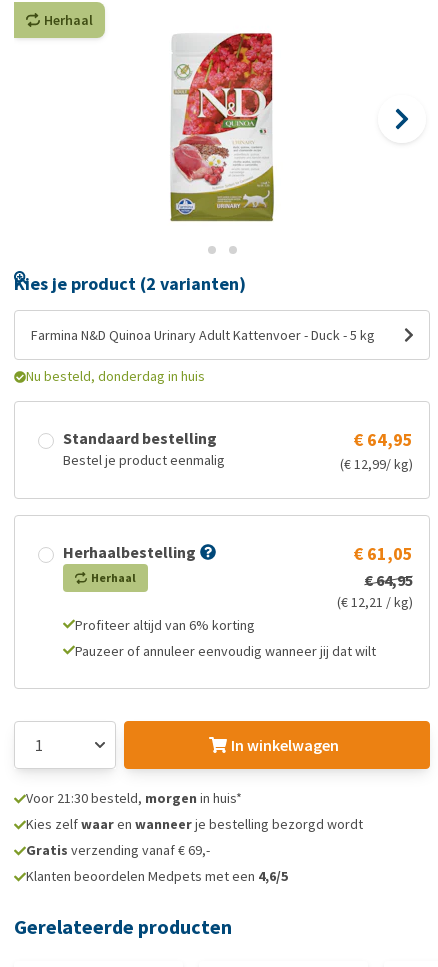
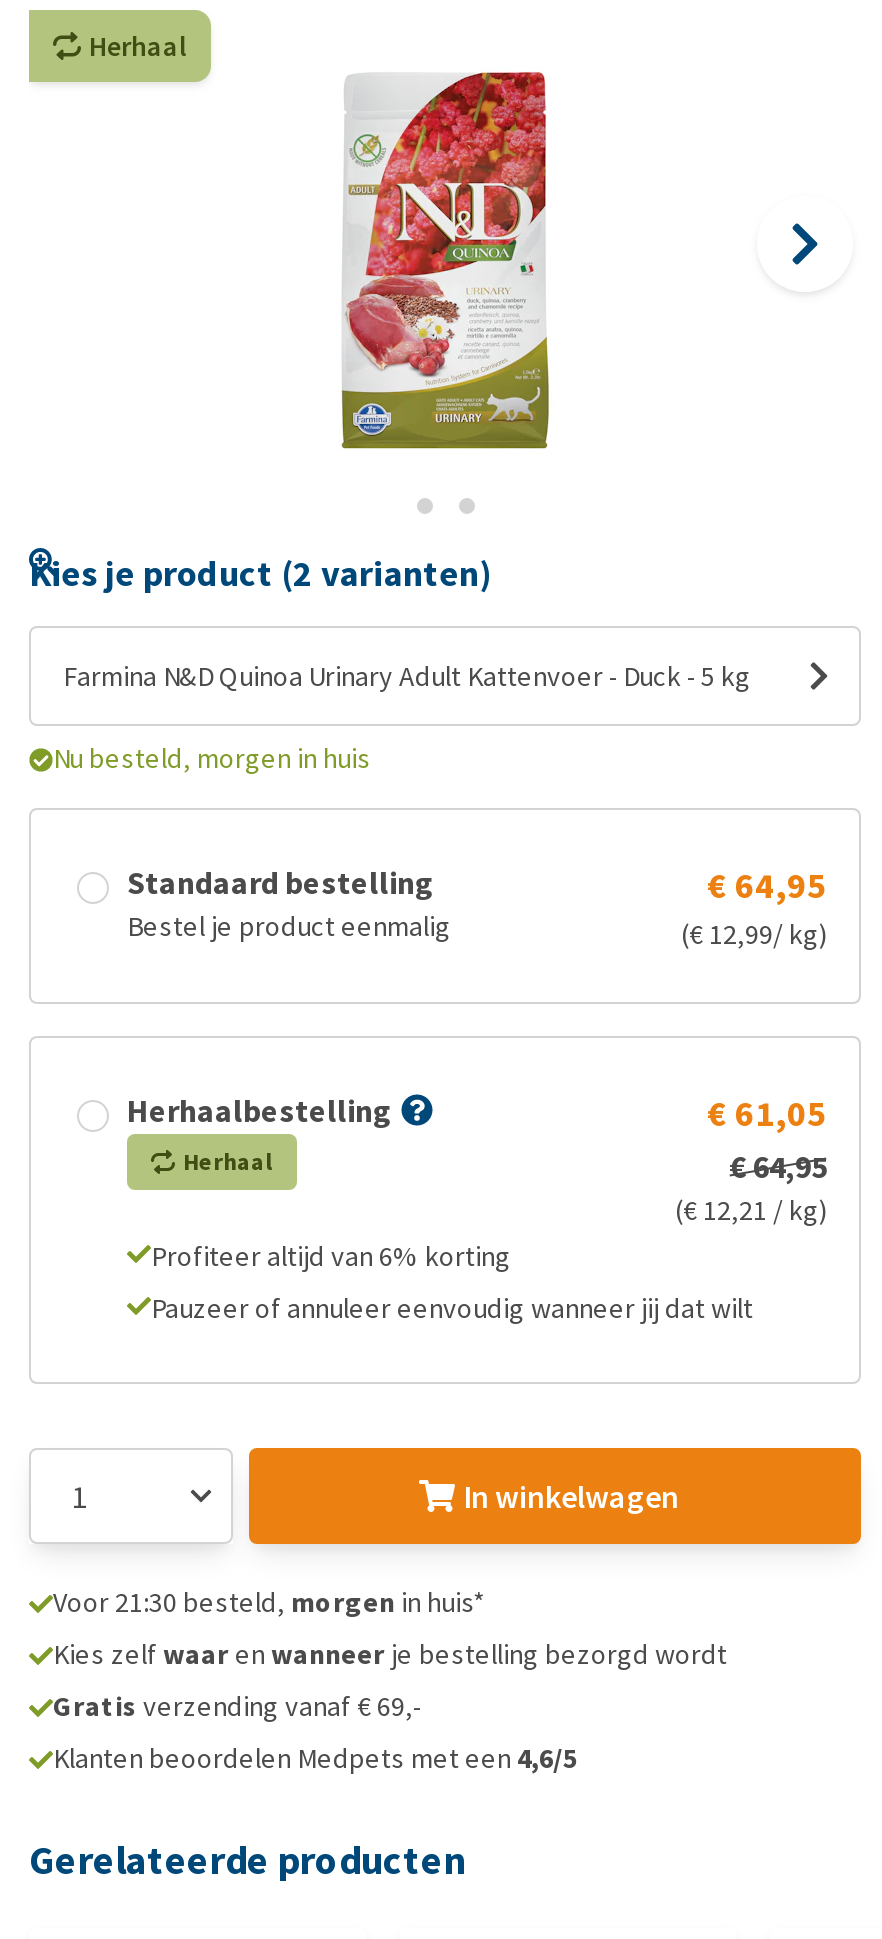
[26,367,205,385] Nu besteld, donderdag in huis -> [53,740,371,776] Nu besteld, morgen in huis

